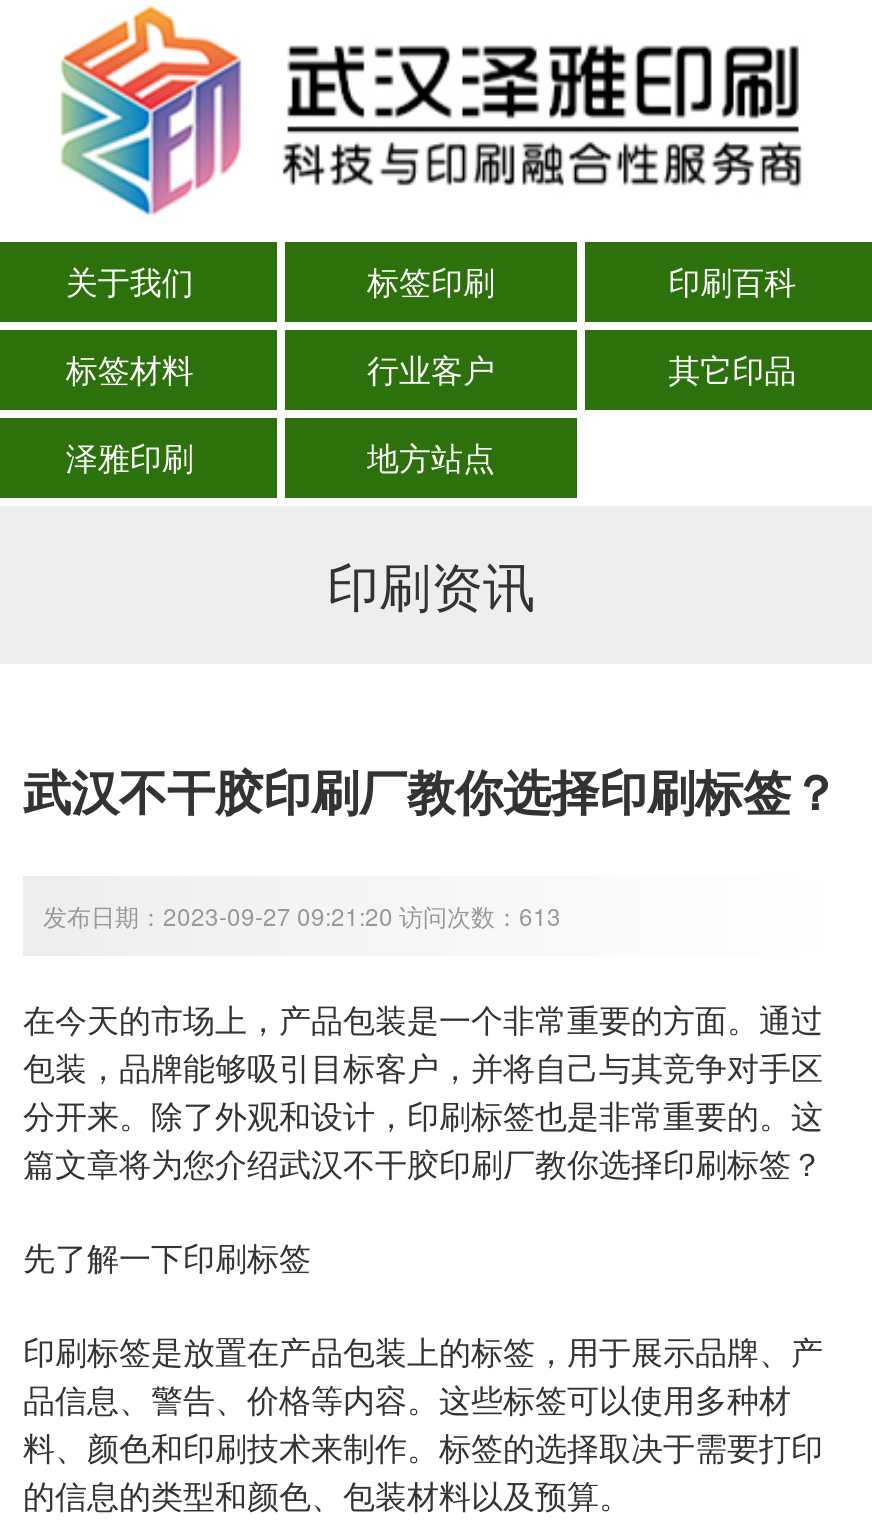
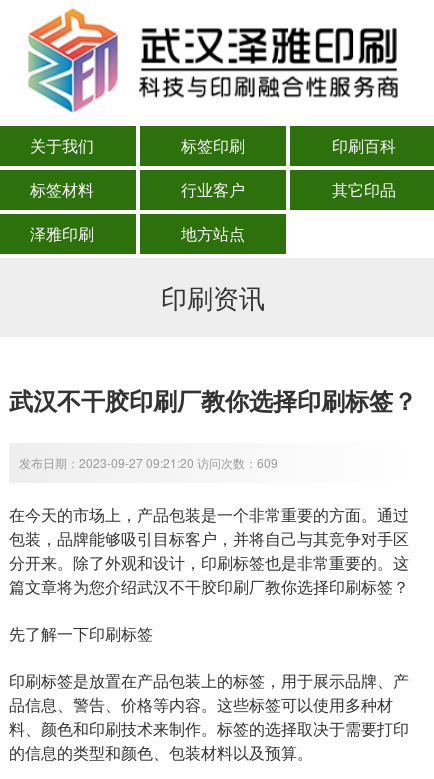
[43,898,561,932] 发布日期：2023-09-27 09:21:20 访问次数：613 -> [19,454,278,471] 发布日期：2023-09-27 09:21:20 访问次数：609

